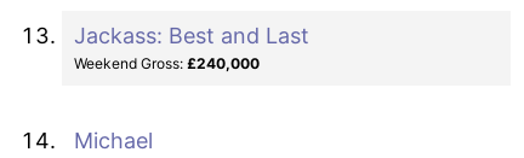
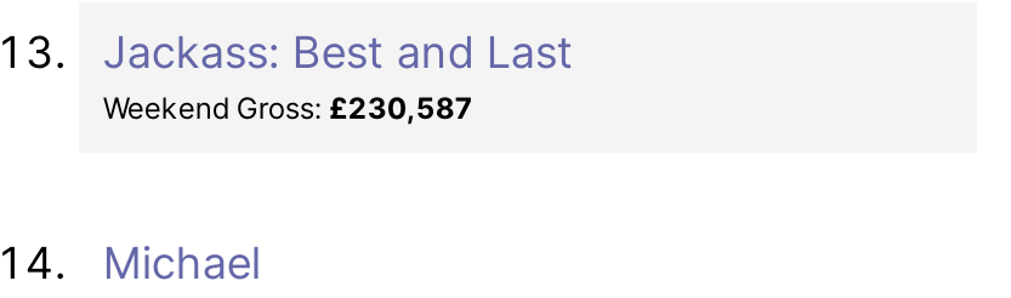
[74,54,259,72] Weekend Gross: £240,000 -> [103,90,472,126] Weekend Gross: £230,587

